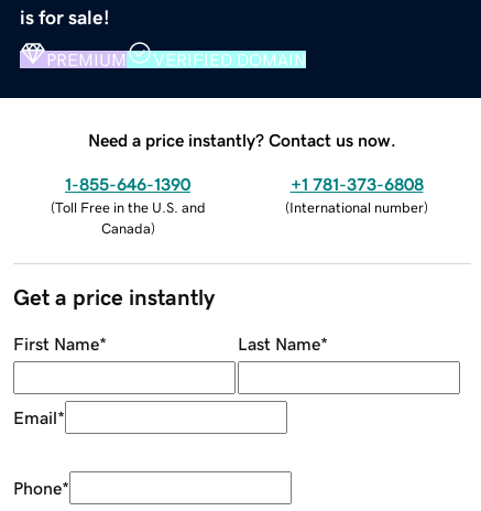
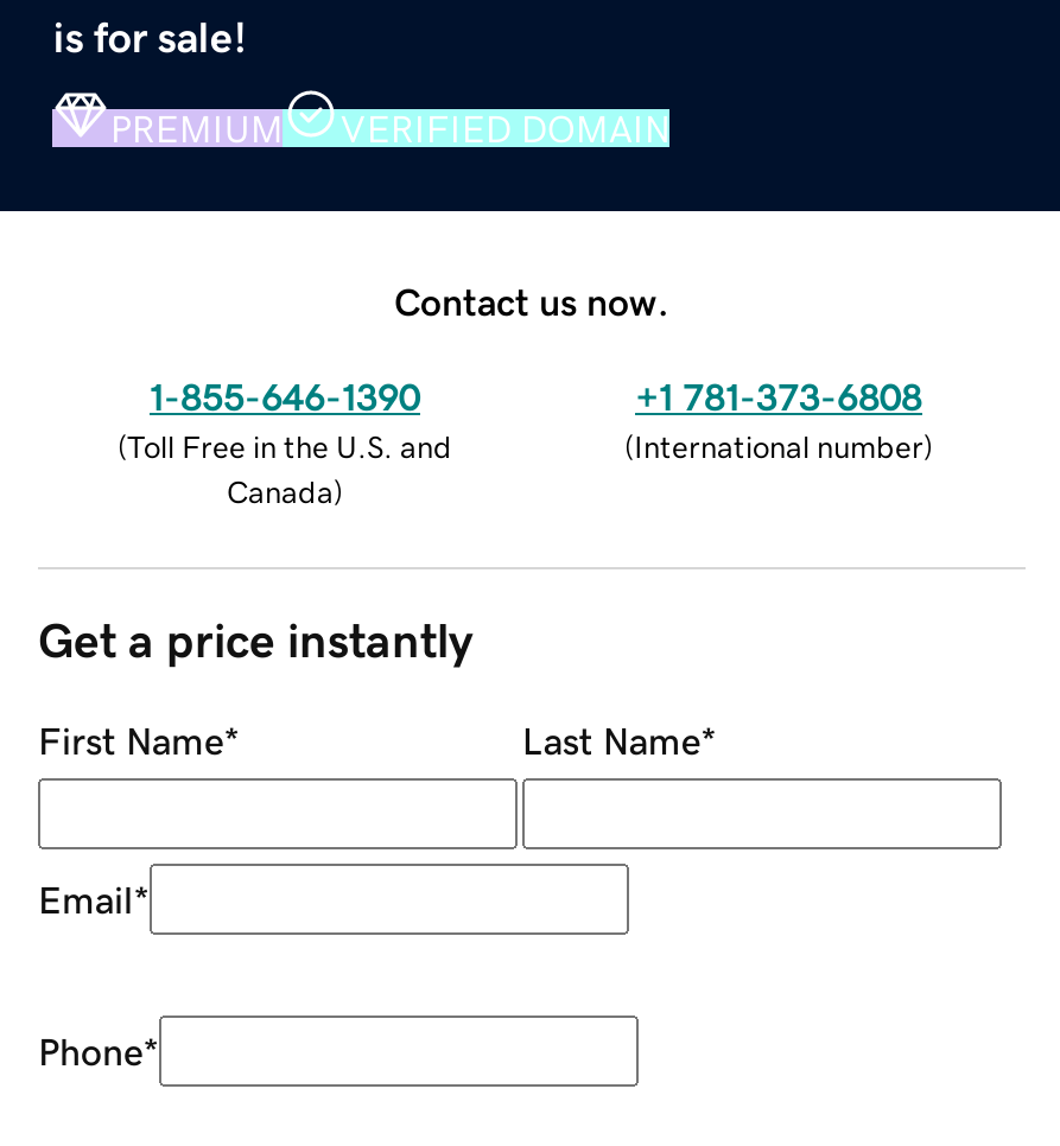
[88,131,396,148] Need a price instantly? Contact us now. -> [394,281,669,319] Contact us now.

